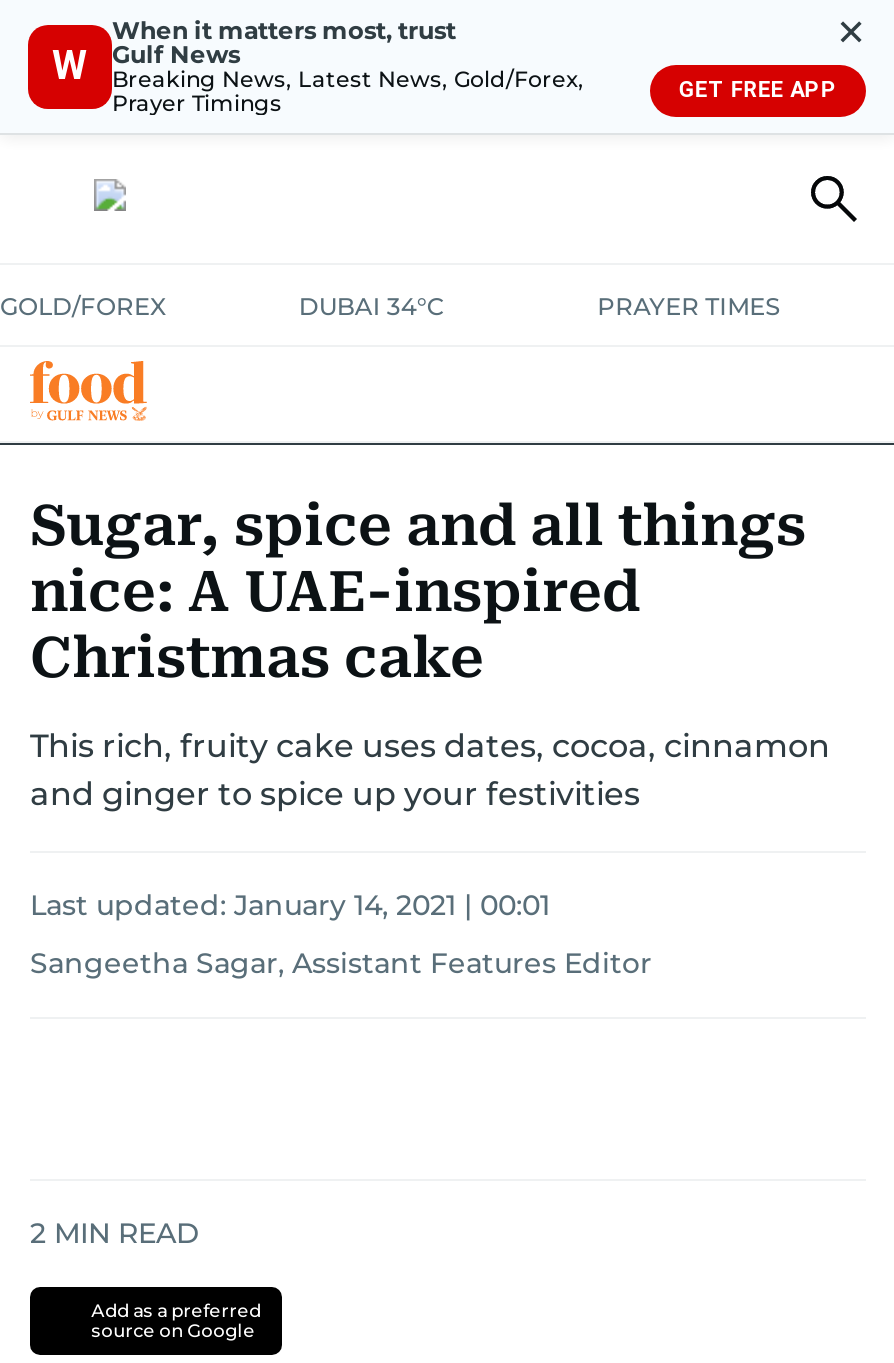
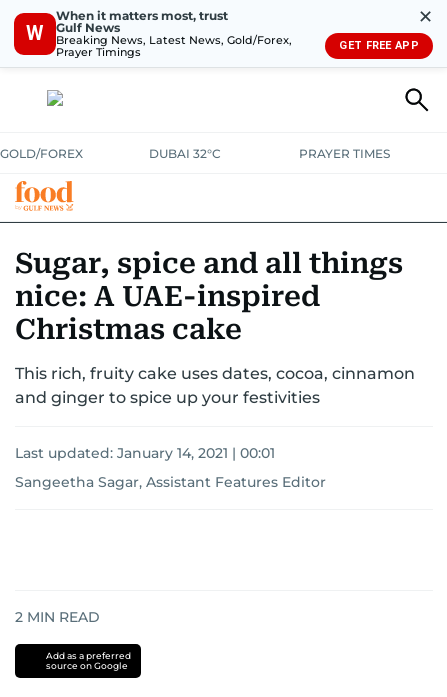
[299,291,445,321] DUBAI 34°C -> [149,146,221,161] DUBAI 32°C

